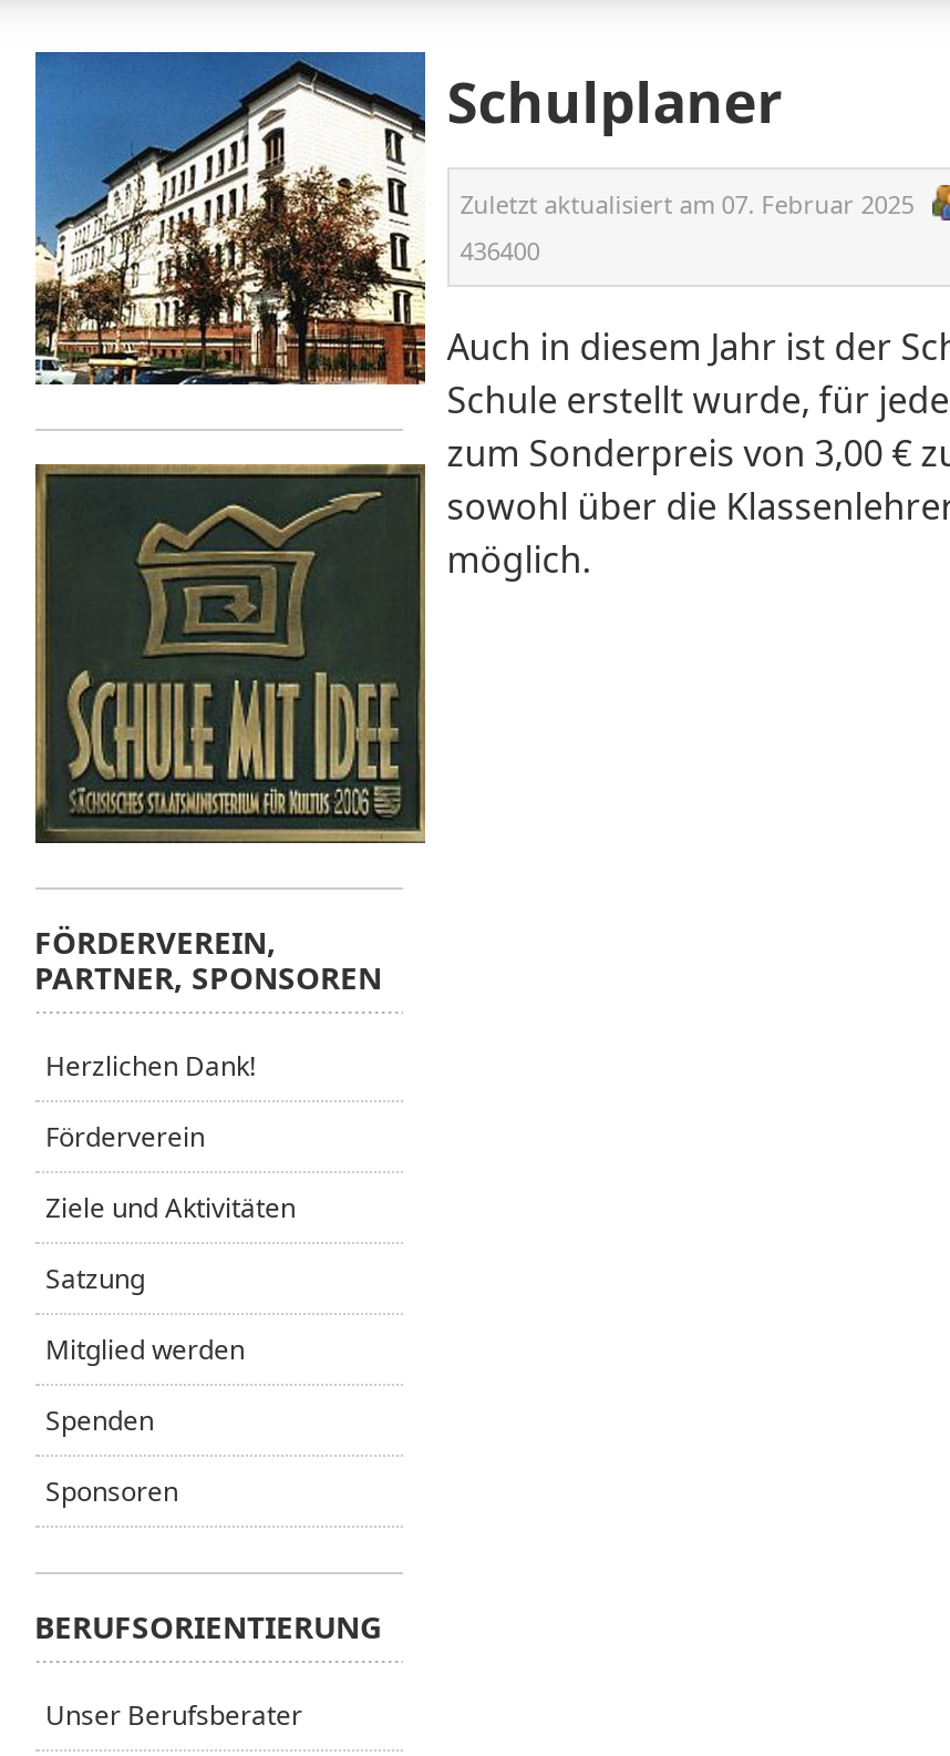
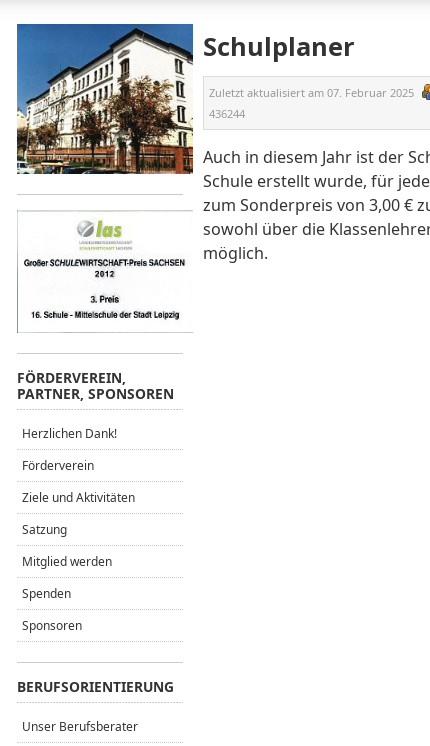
[460,234,540,267] 436400 -> [209,106,245,121] 436244
[33,462,427,845] [image] -> [17,210,193,333] [image]

